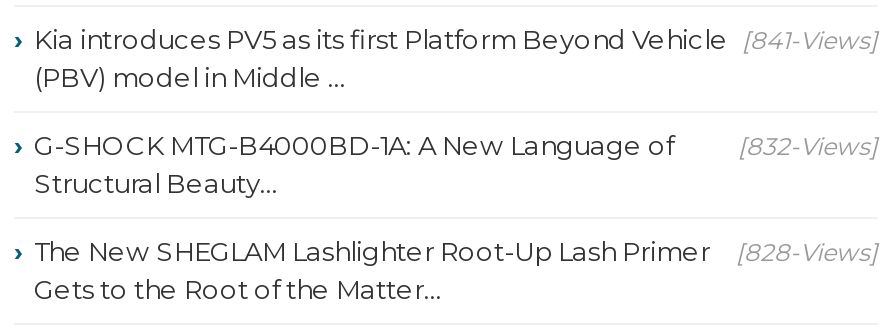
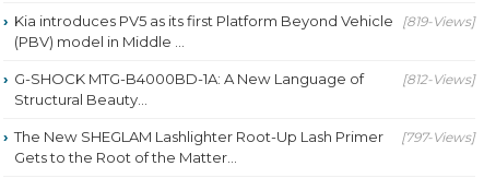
[34,23,878,55] Kia introduces PV5 as its first Platform Beyond Vehicle [841-Views] -> [14,12,475,30] Kia introduces PV5 as its first Platform Beyond Vehicle [819-Views]
[738,131,878,161] [832-Views] -> [402,71,475,88] [812-Views]
[34,235,878,267] The New SHEGLAM Lashlighter Root-Up Lash Primer [828-Views] -> [14,128,475,145] The New SHEGLAM Lashlighter Root-Up Lash Primer [797-Views]

